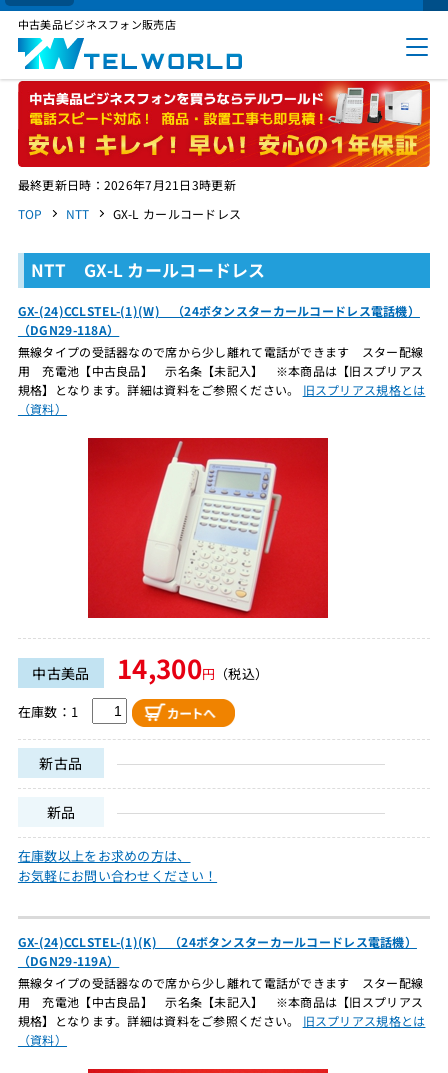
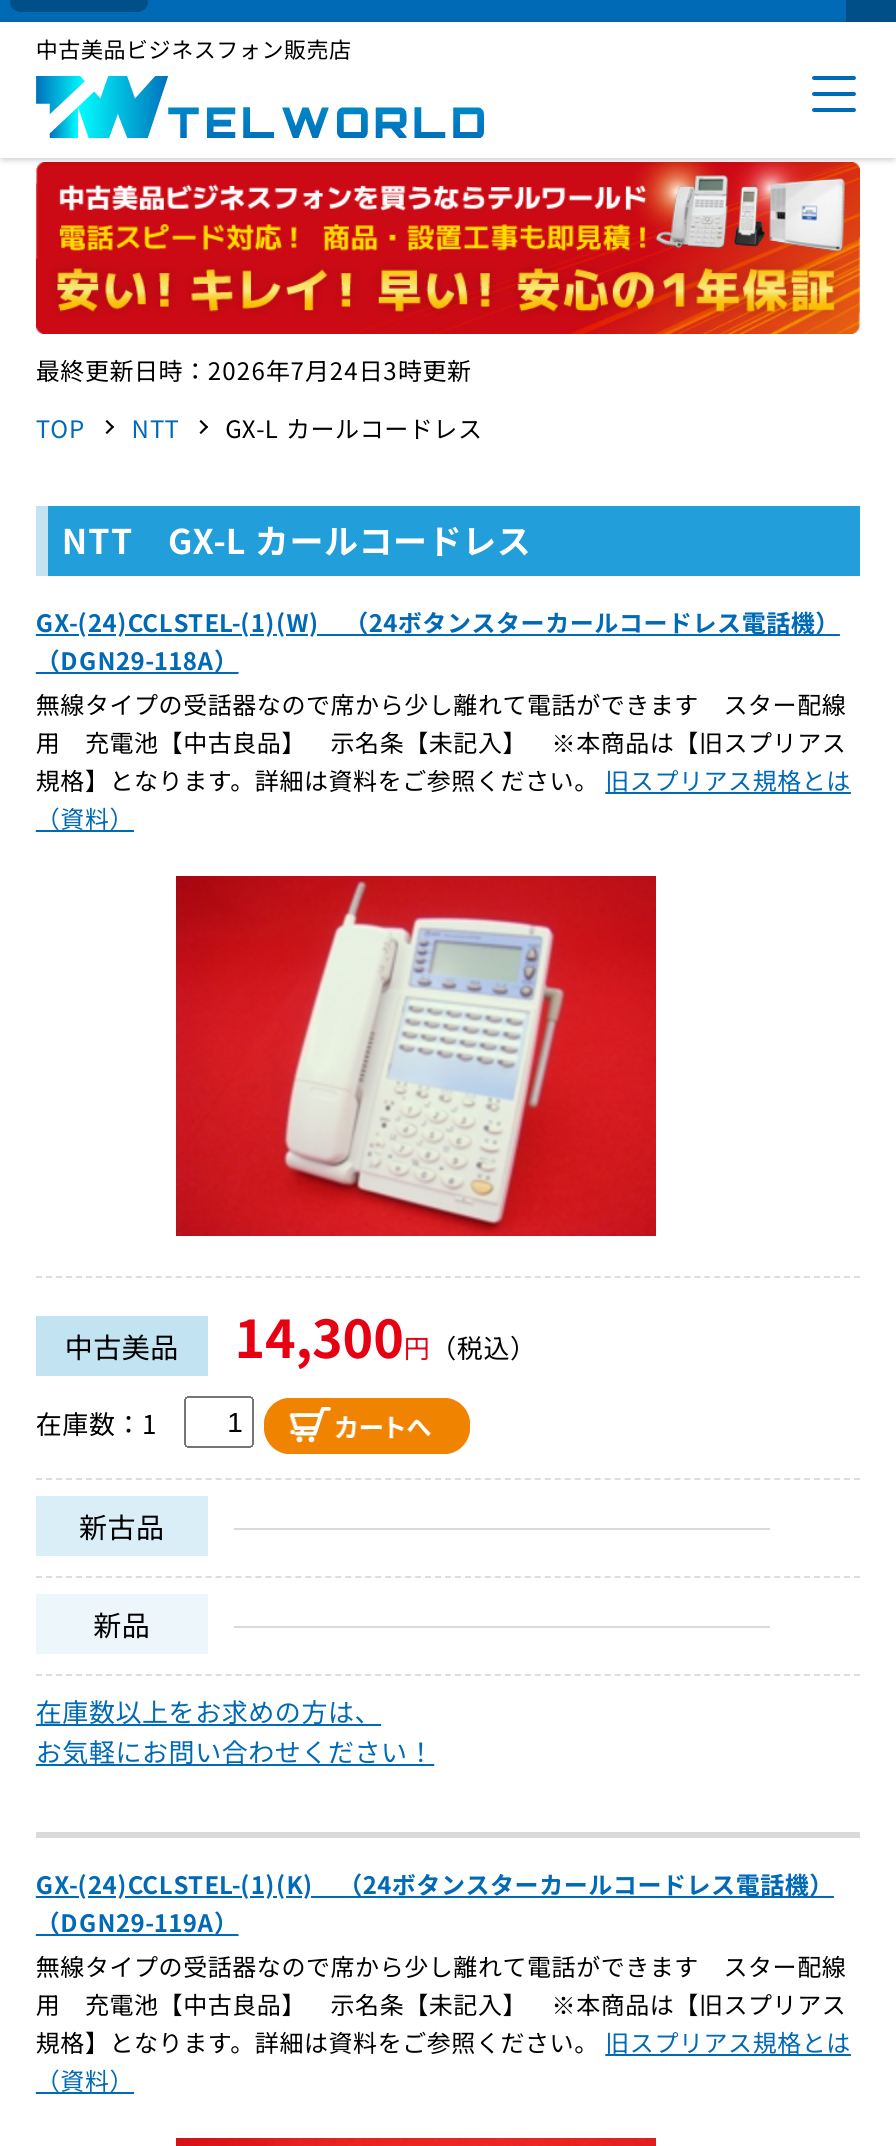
[18,176,236,193] 最終更新日時：2026年7月21日3時更新 -> [36,352,472,386] 最終更新日時：2026年7月24日3時更新

